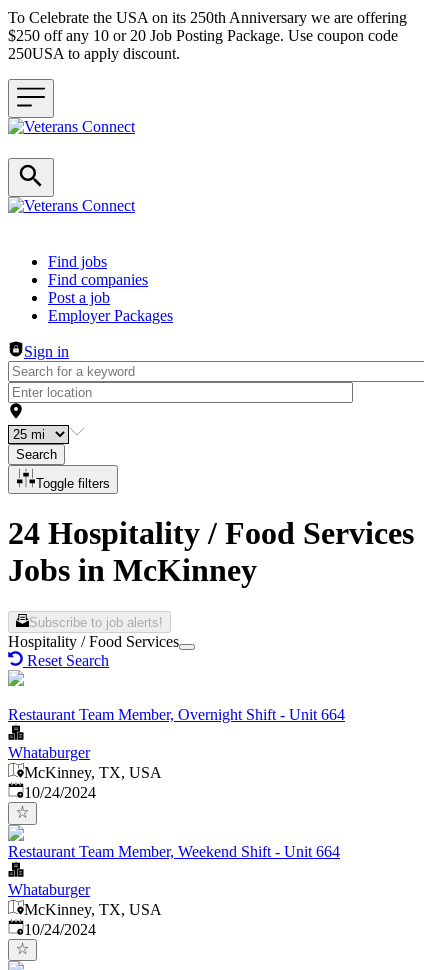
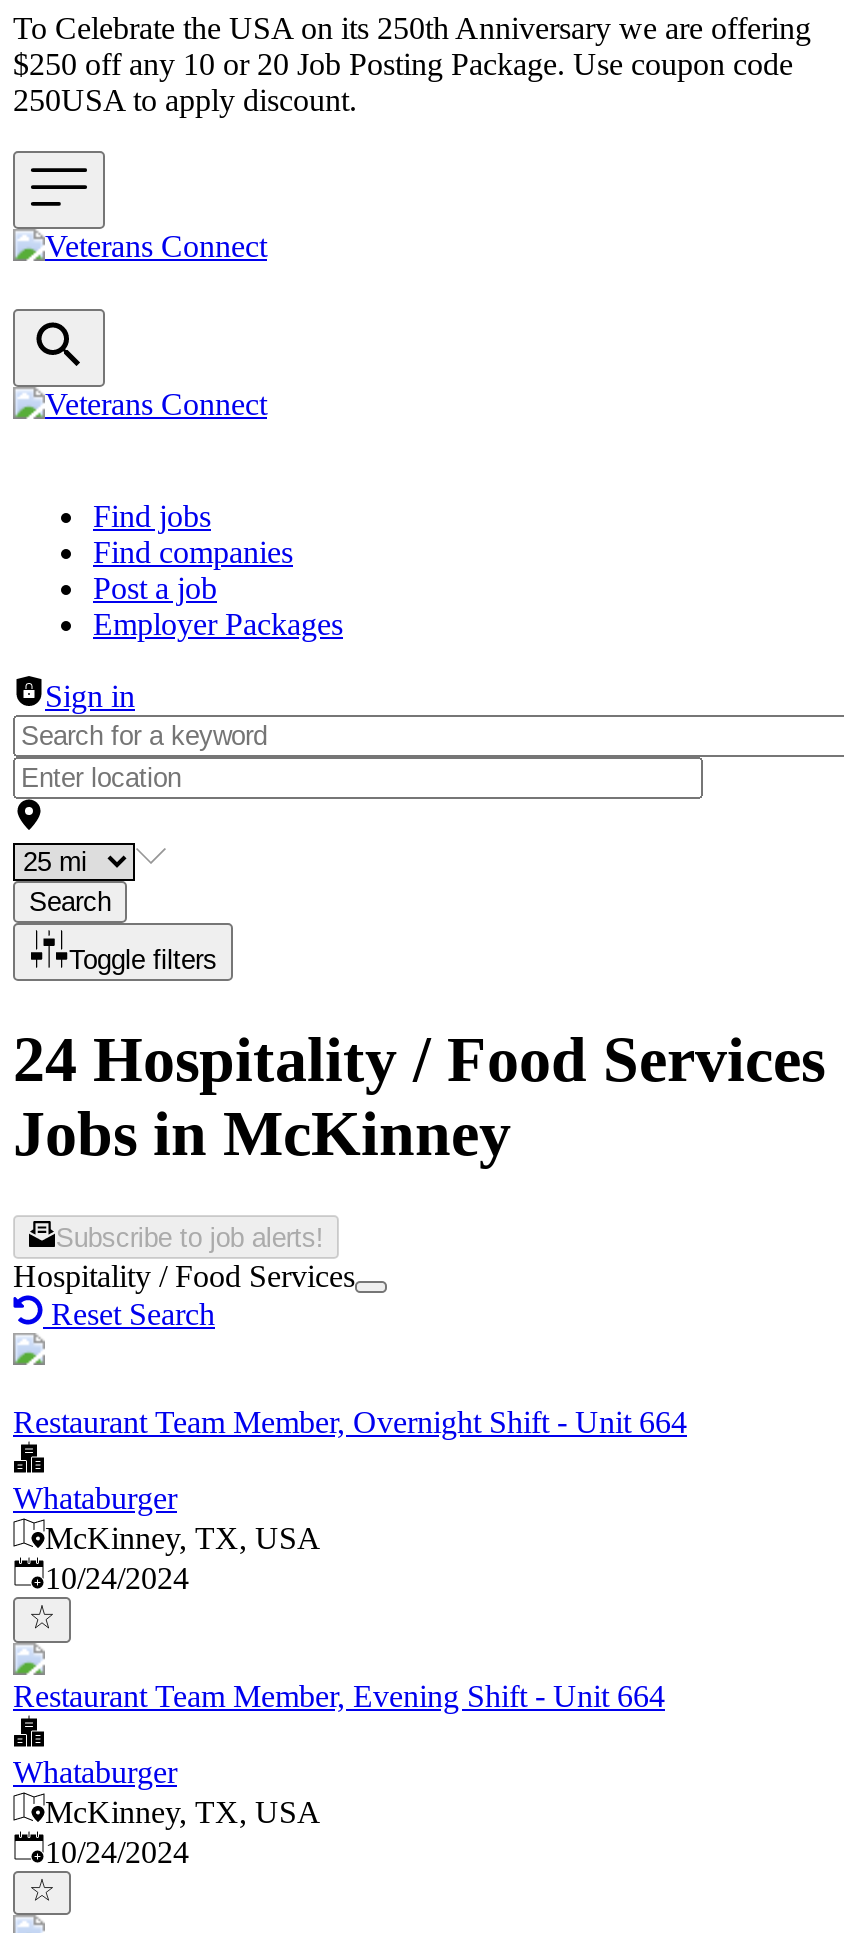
[8,842,340,859] Restaurant Team Member, Weekend Shift - Unit 664 -> [13,1678,665,1712] Restaurant Team Member, Evening Shift - Unit 664

